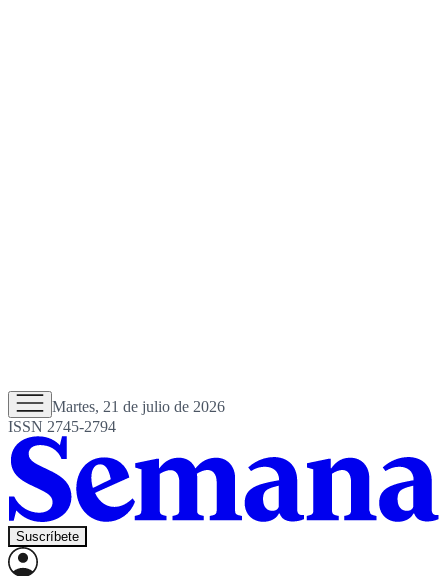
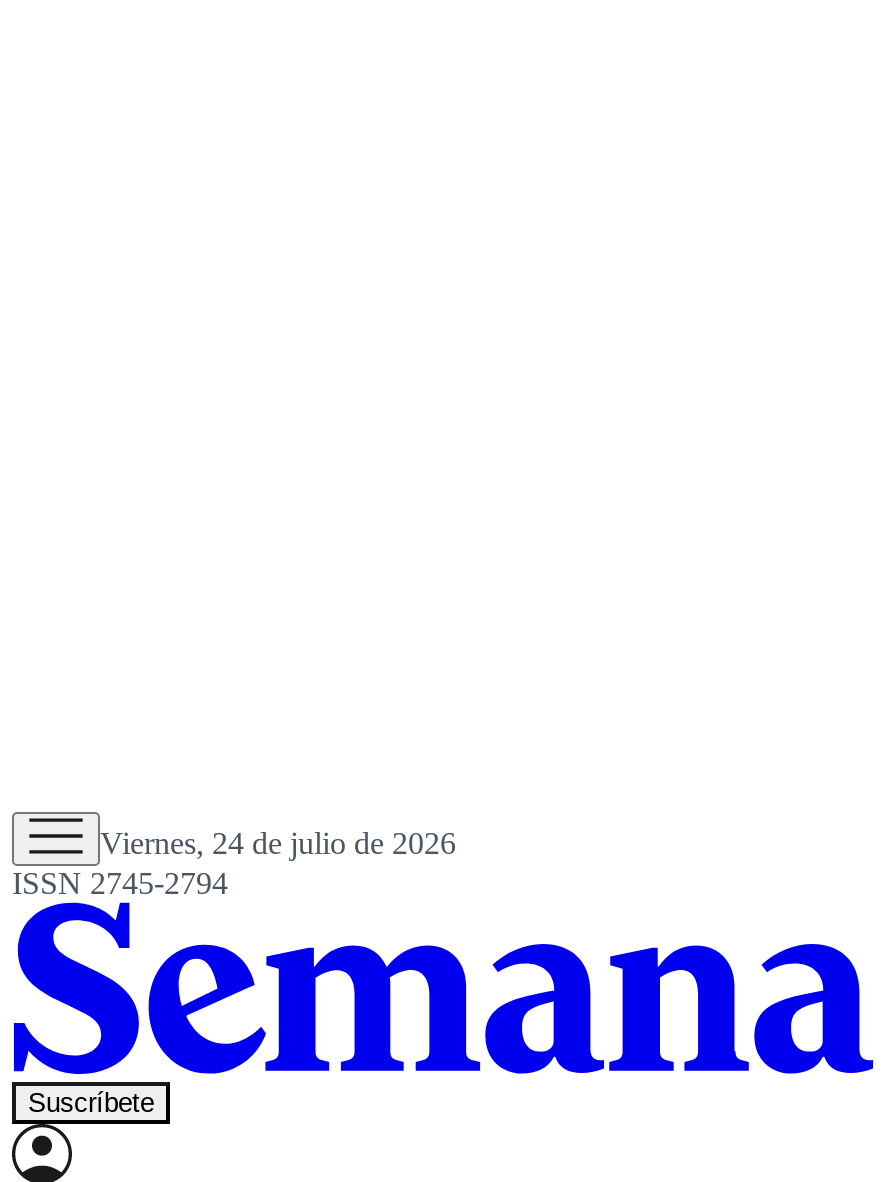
[52,398,225,415] Martes, 21 de julio de 2026 -> [100,826,456,860] Viernes, 24 de julio de 2026

